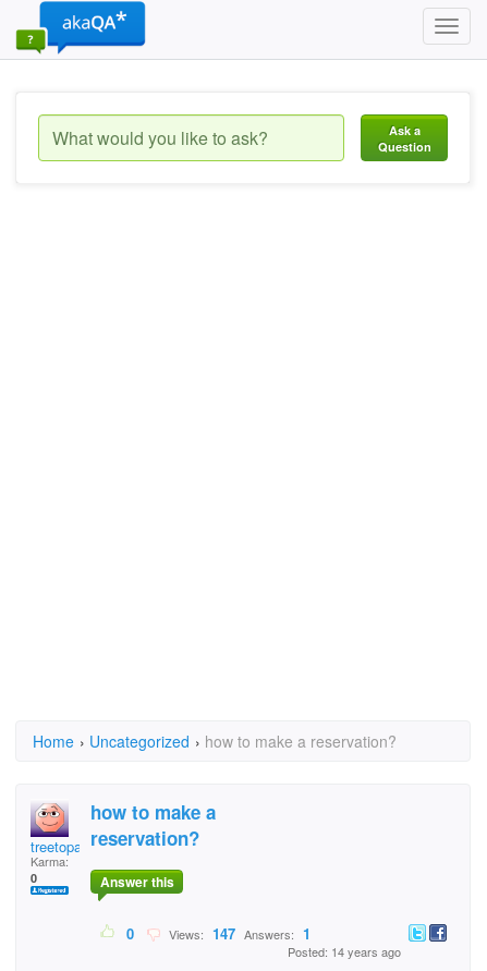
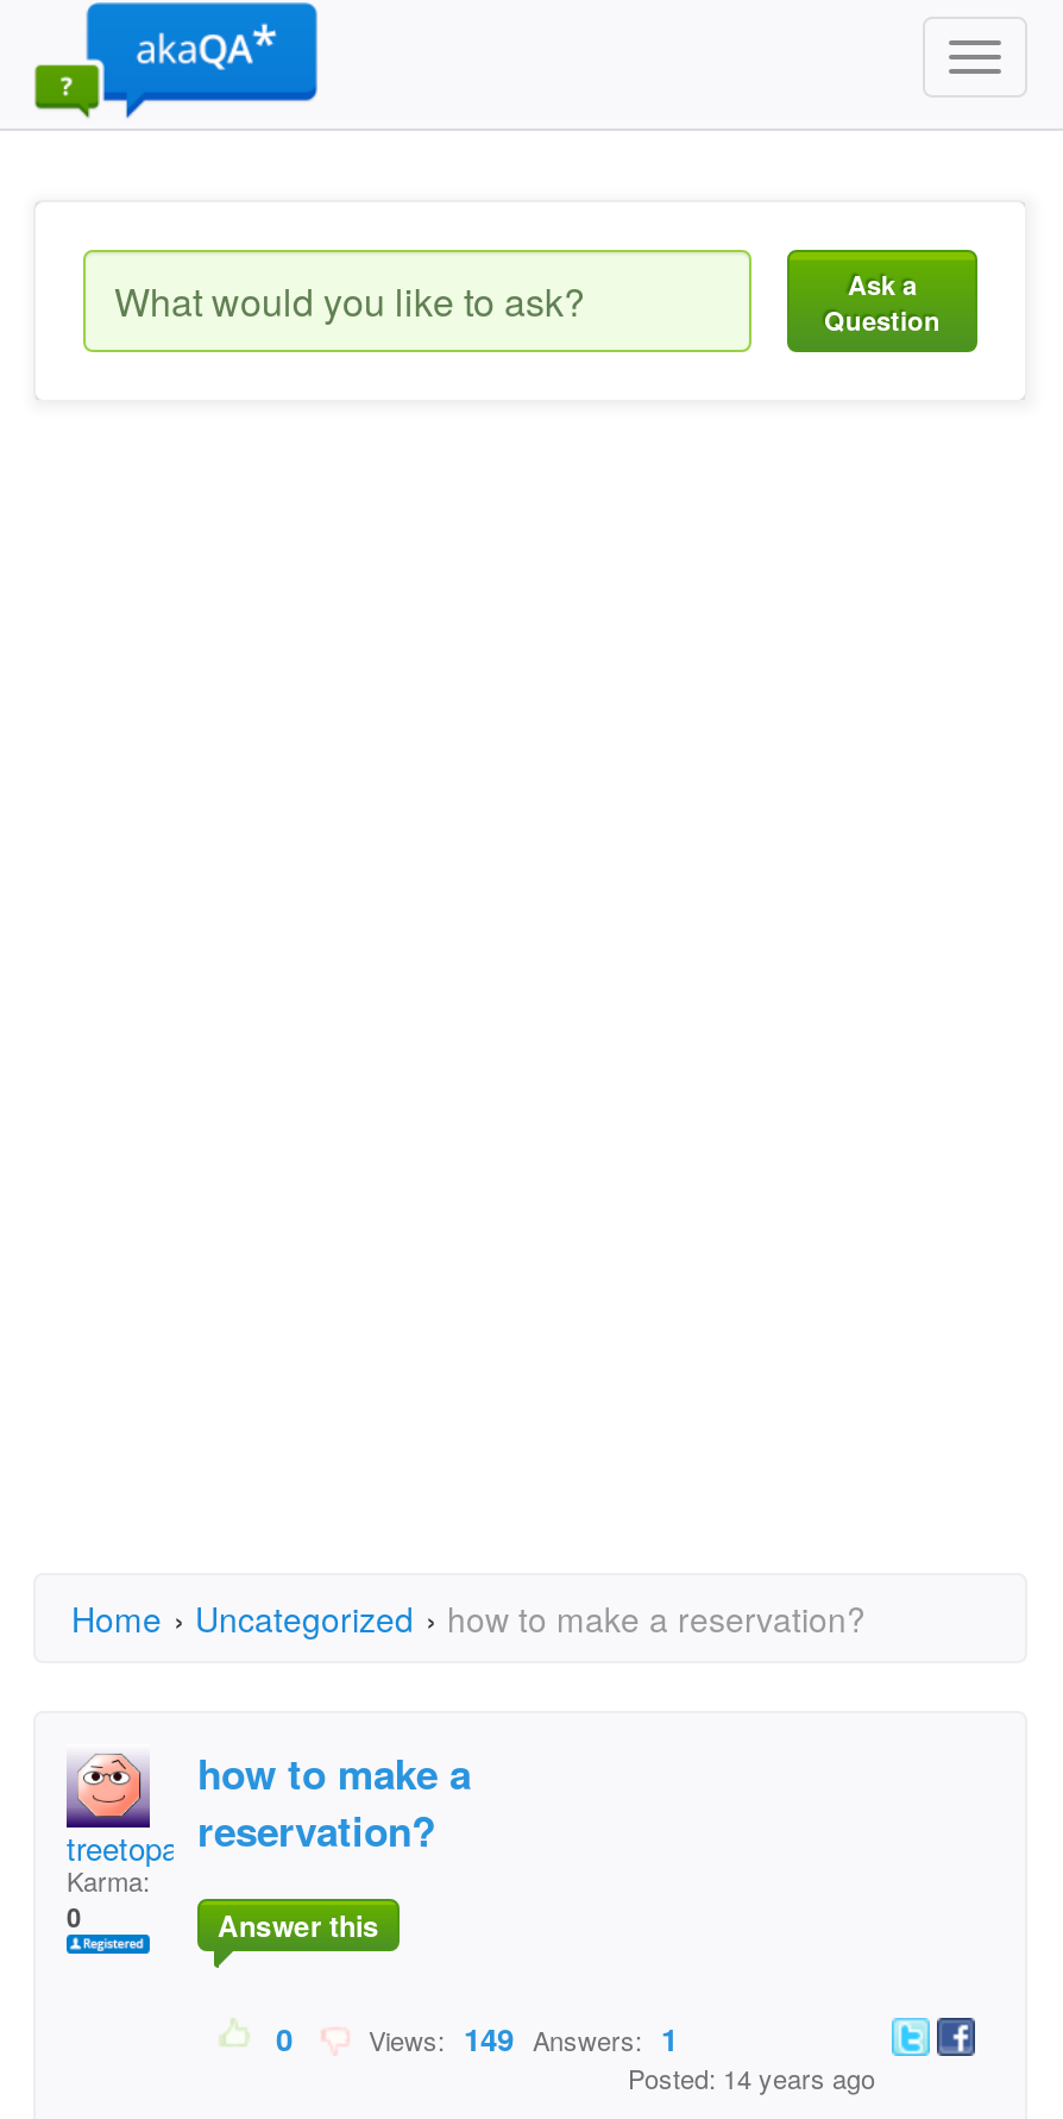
[162,923,311,944] Views: 147 Answers: 1 -> [354,2016,678,2061] Views: 149 Answers: 1

